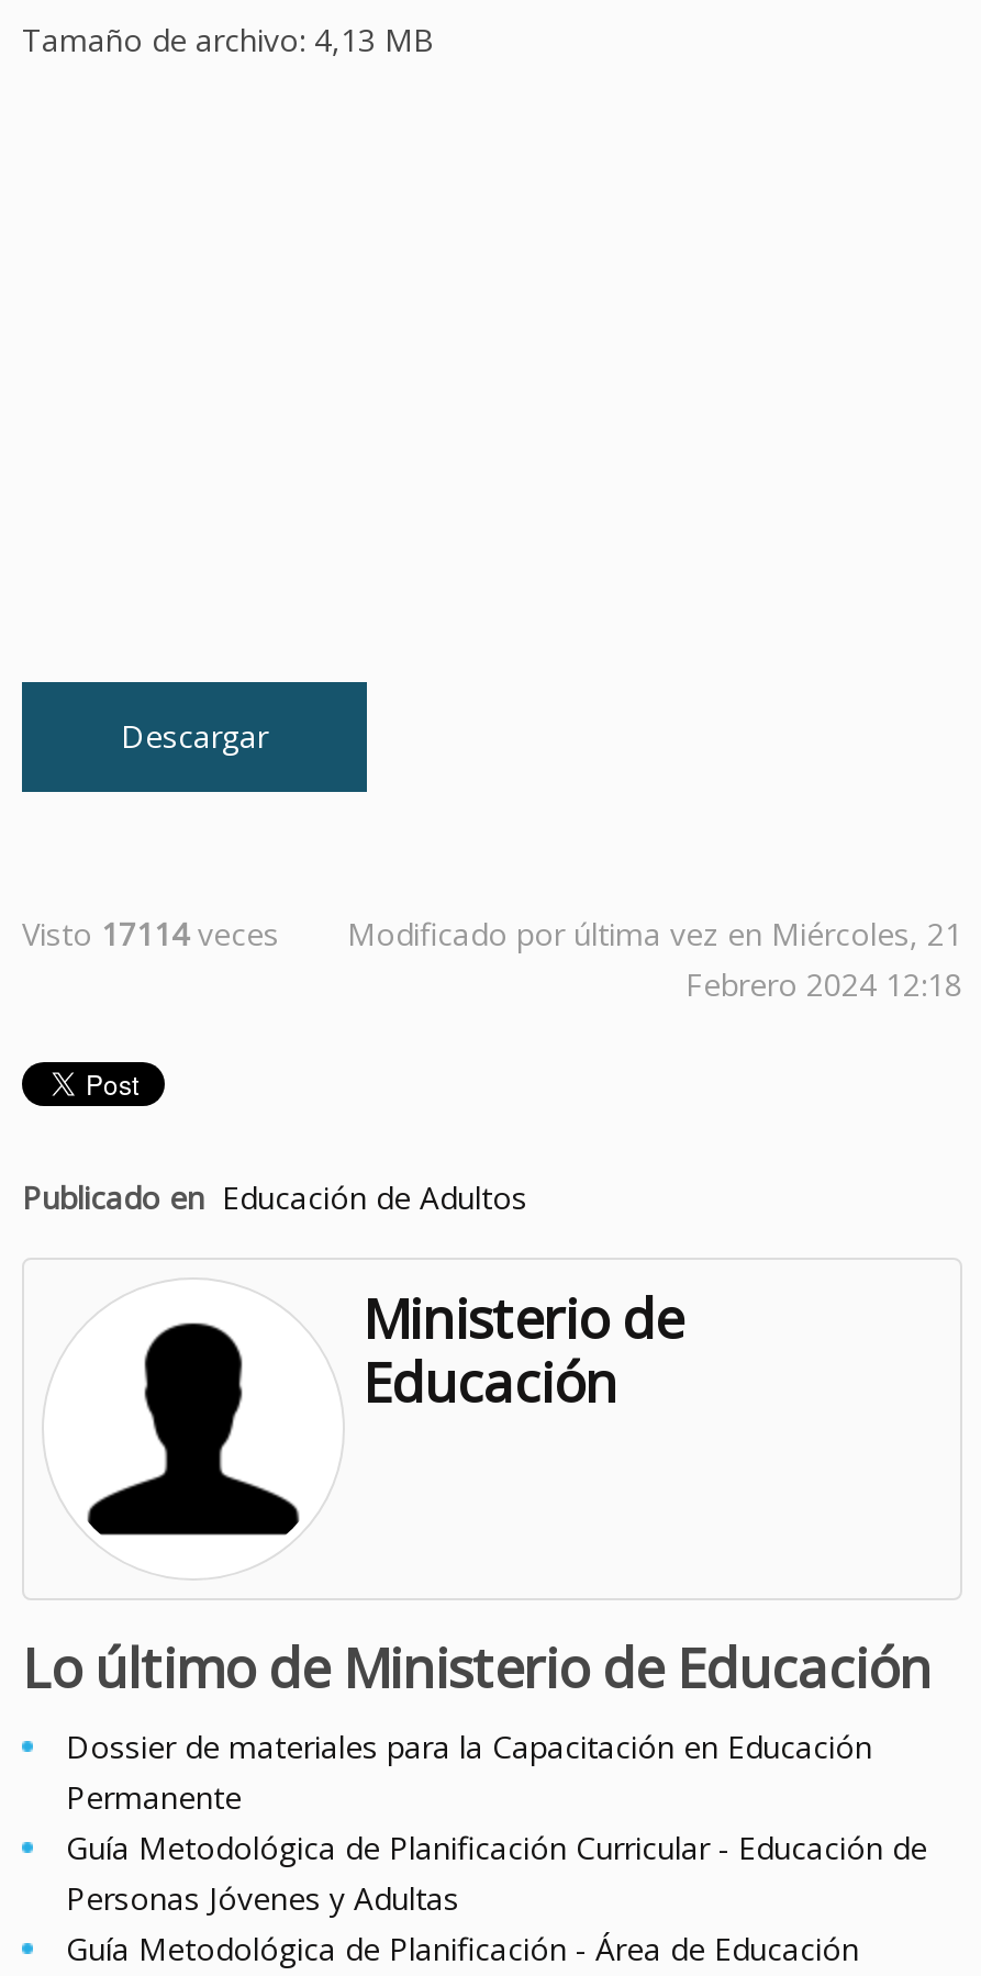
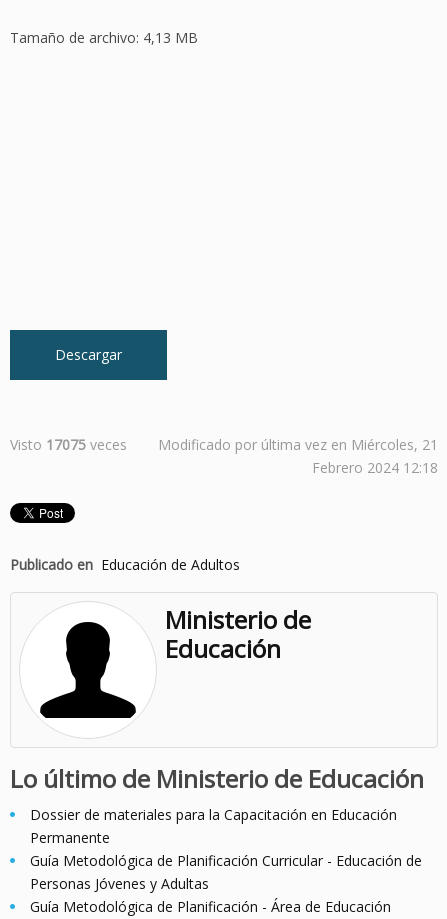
[22,912,962,954] Visto 17114 veces Modificado por última vez en Miércoles, 21 -> [10,435,438,454] Visto 17075 veces Modificado por última vez en Miércoles, 21

